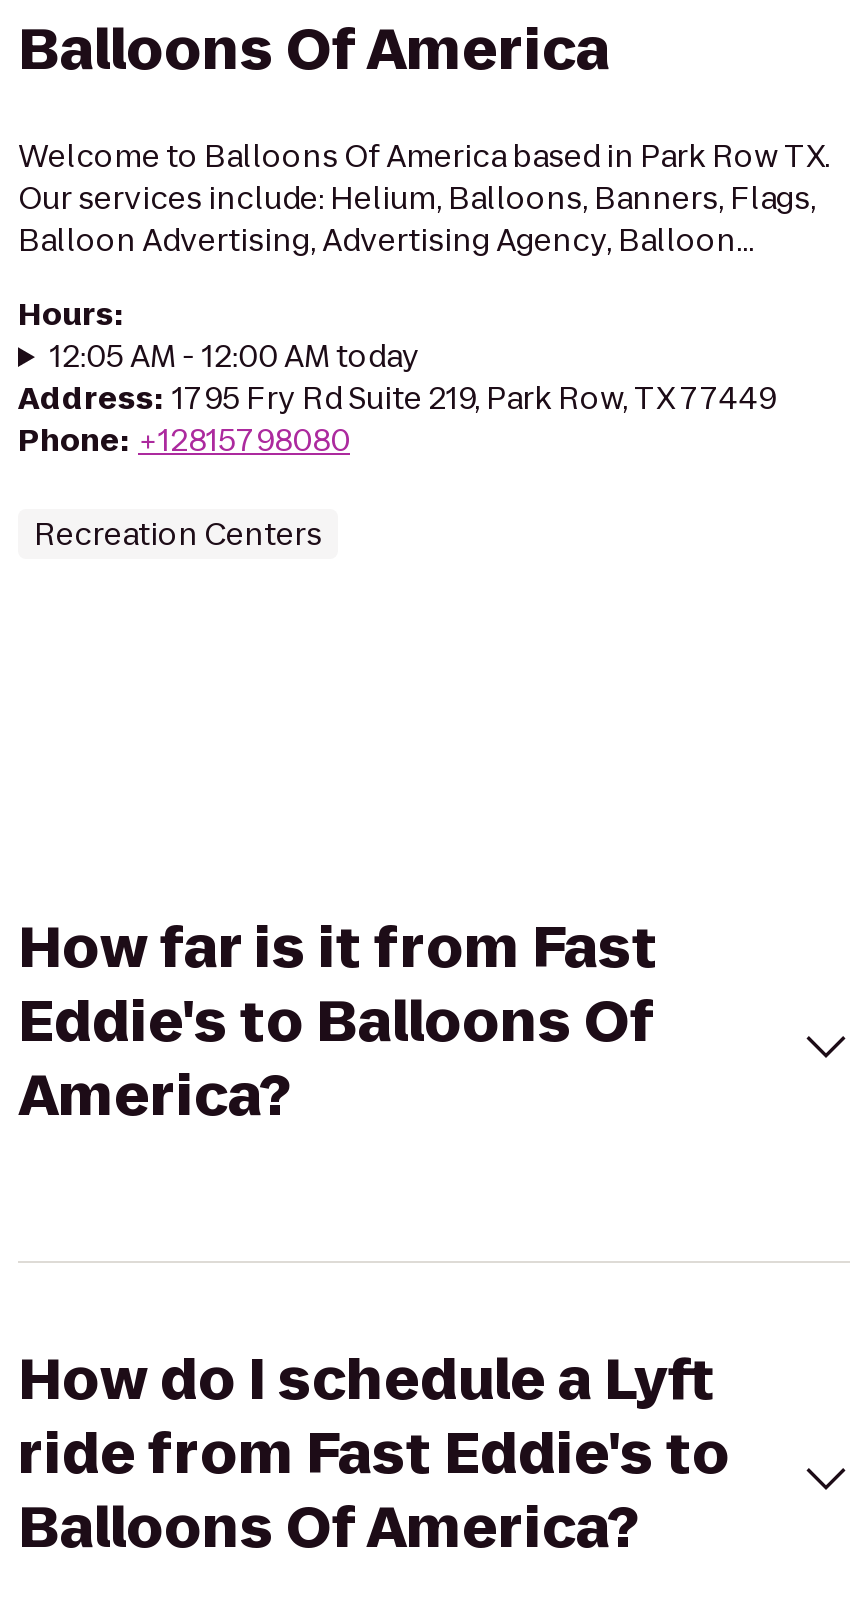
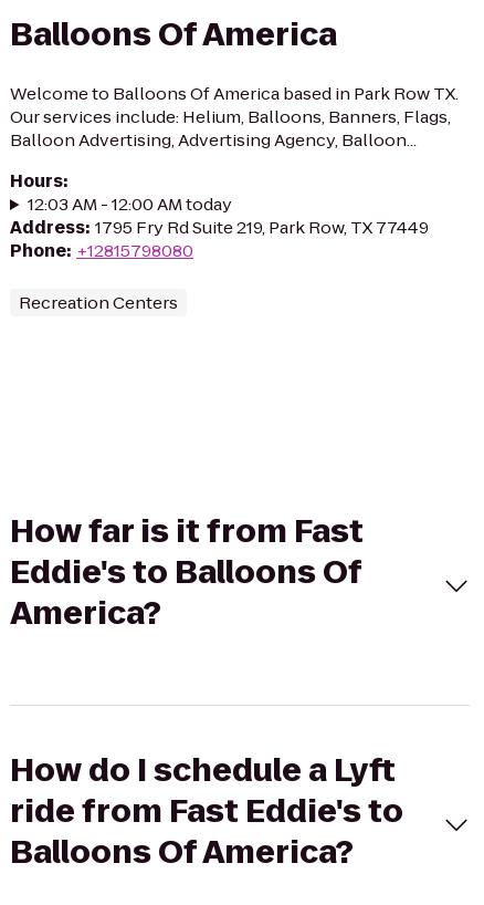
[50,335,420,377] 12:05 AM - 12:00 AM today -> [28,193,232,216] 12:03 AM - 12:00 AM today

